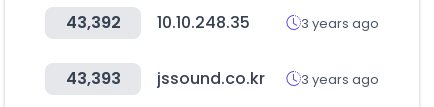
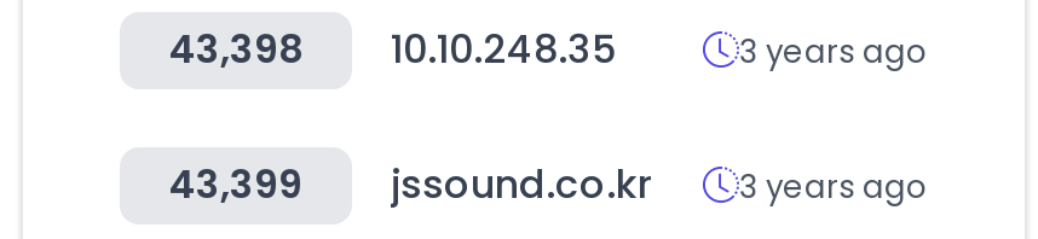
[65,11,250,34] 43,392 10.10.248.35 -> [169,22,616,77] 43,398 10.10.248.35
[65,67,379,90] 43,393 jssound.co.kr 3 years ago -> [169,157,928,212] 43,399 jssound.co.kr 3 years ago

